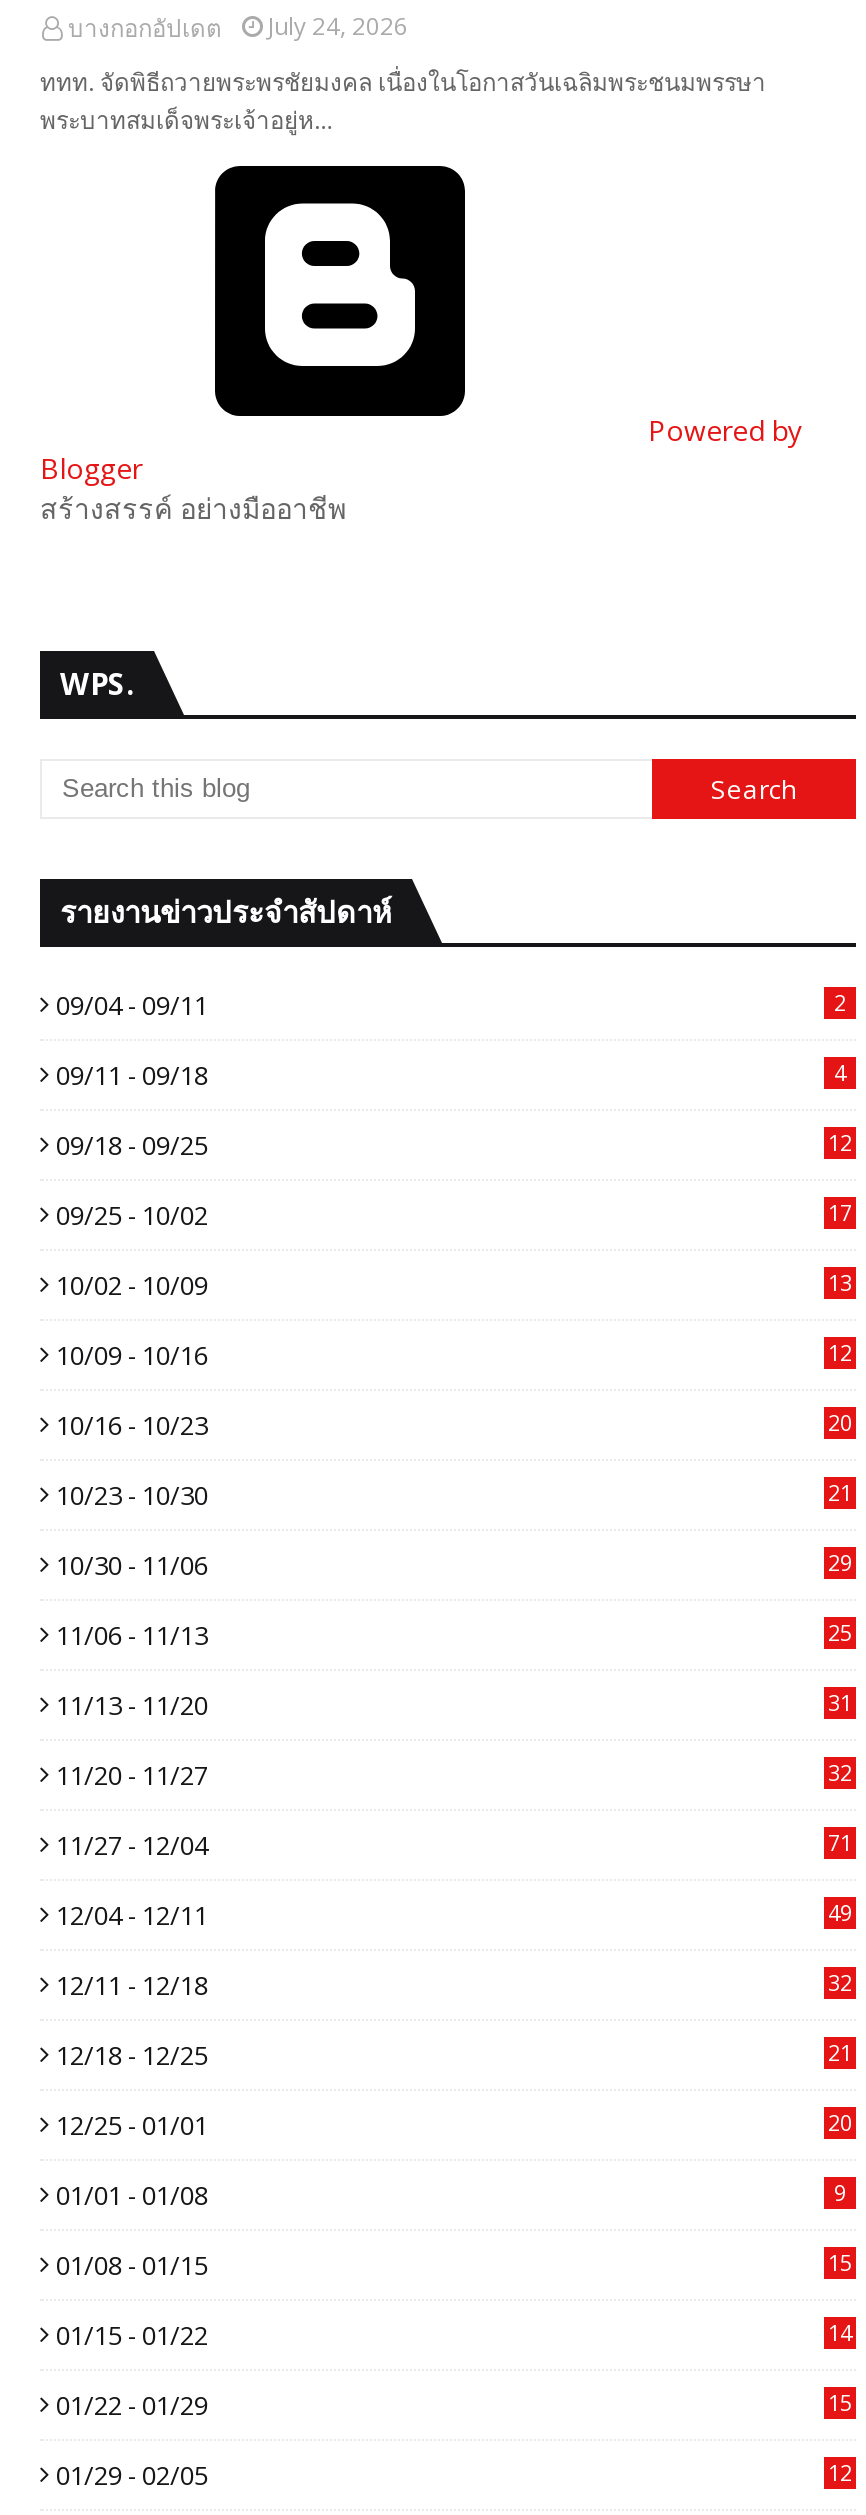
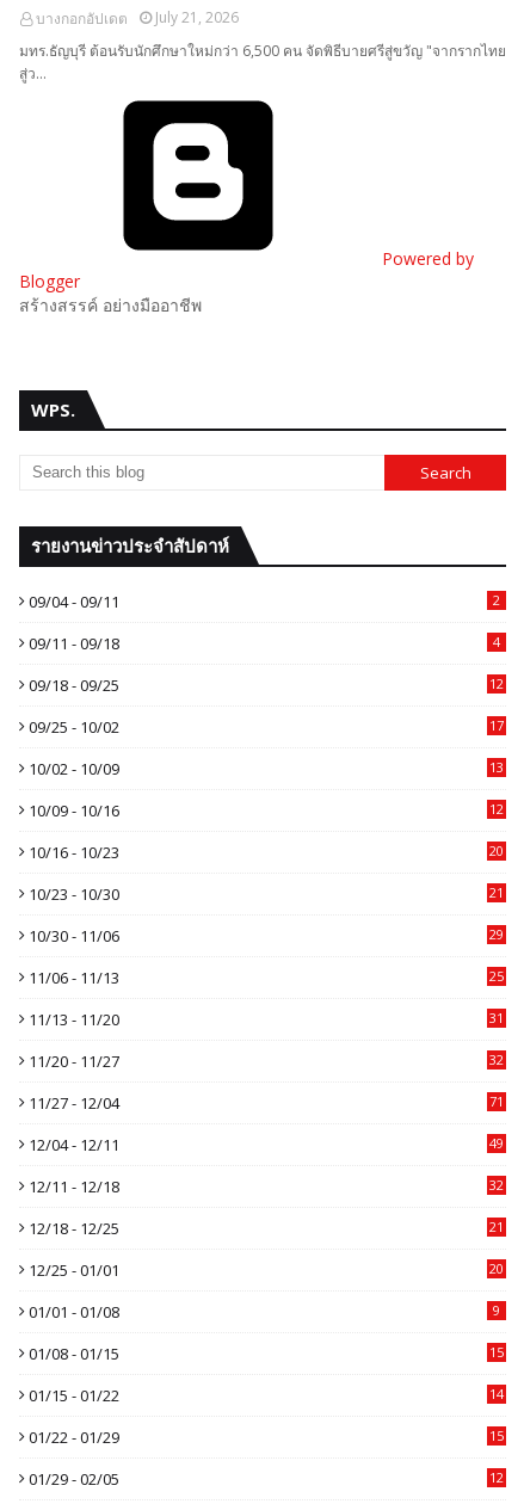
[68,9,408,45] บางกอกอัปเดต July 24, 2026 -> [36,7,239,28] บางกอกอัปเดต July 21, 2026
[40,65,766,137] ททท. จัดพิธีถวายพระพรชัยมงคล เนื่องในโอกาสวันเฉลิมพระชนมพรรษา | พระบาทสมเด็จพระเจ้าอยู่ห… -> [19,40,506,83] มทร.ธัญบุรี ต้อนรับนักศึกษาใหม่กว่า 6,500 คน จัดพิธีบายศรีสู่ขวัญ "จากรากไทย | สู่ว…

